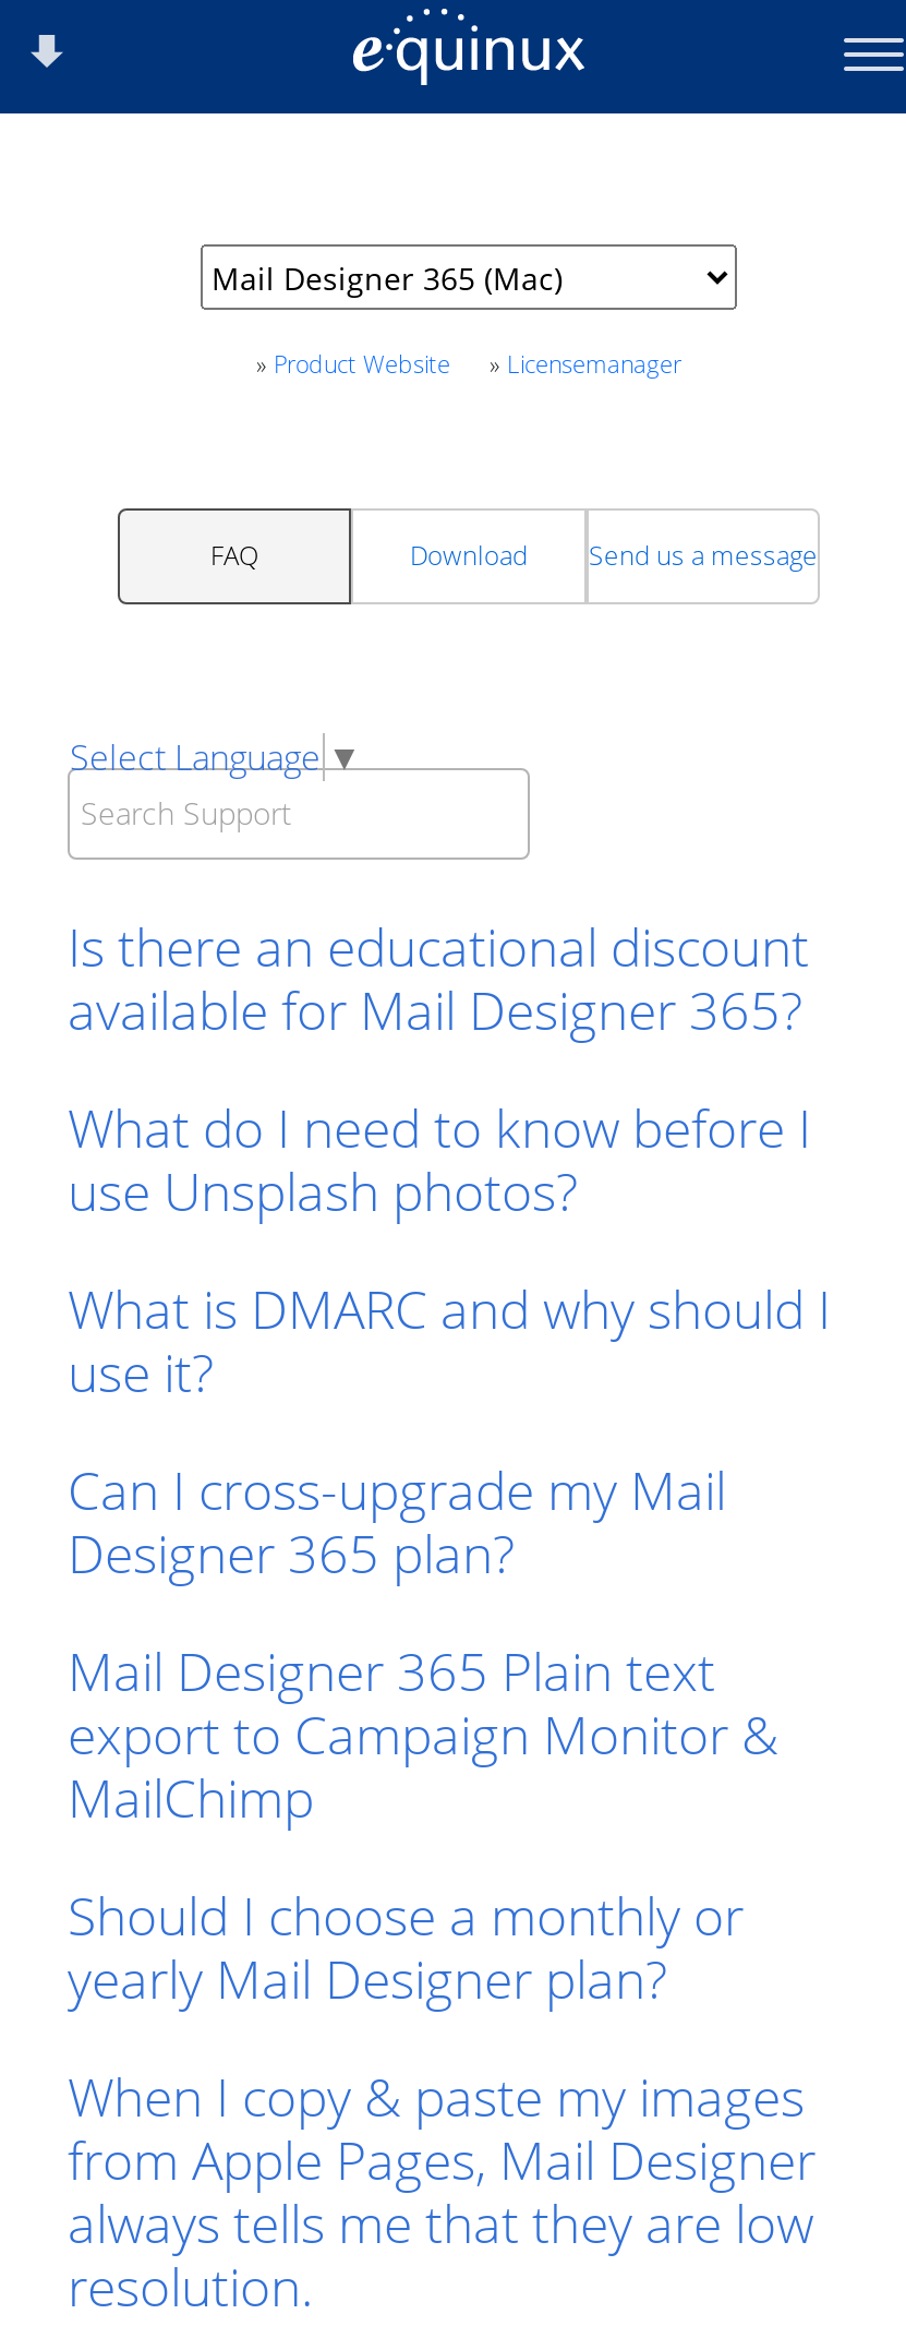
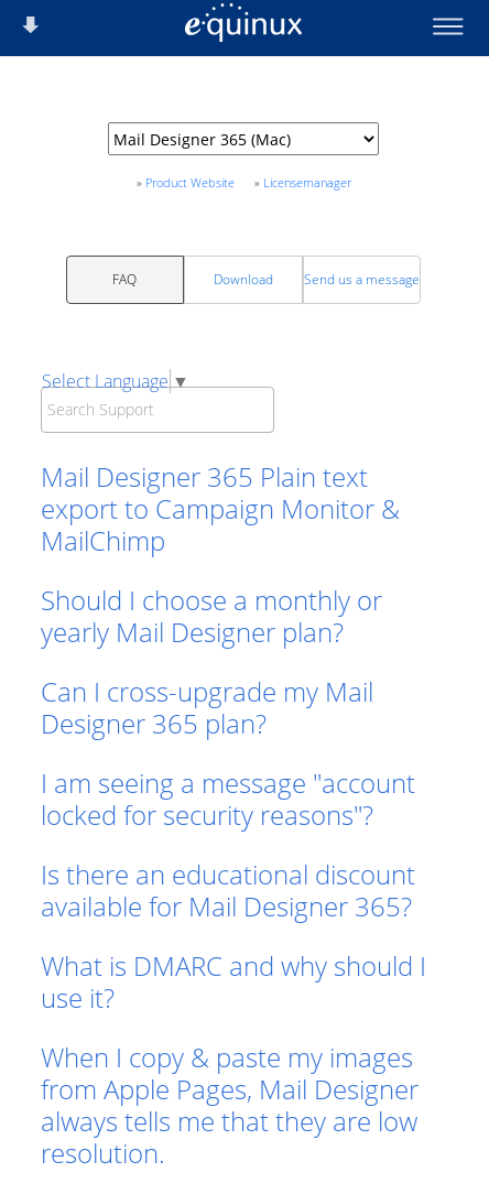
moved [68,910,831,1407] -> [41,856,426,1016]: Is there an educational discount | available for Mail Designer 365? | What is DMARC and why should I | use it?
[68,1091,811,1226] What do I need to know before I | use Unsplash photos? -> none
moved [68,1453,726,1588] -> [41,673,373,741]: Can I cross-upgrade my Mail | Designer 365 plan?
moved [68,1634,778,2014] -> [41,458,400,650]: Mail Designer 365 Plain text | export to Campaign Monitor & | MailChimp | Should I choose a monthly or | yearly Mail Designer plan?
none -> [41,764,415,833] I am seeing a message "account | locked for security reasons"?

